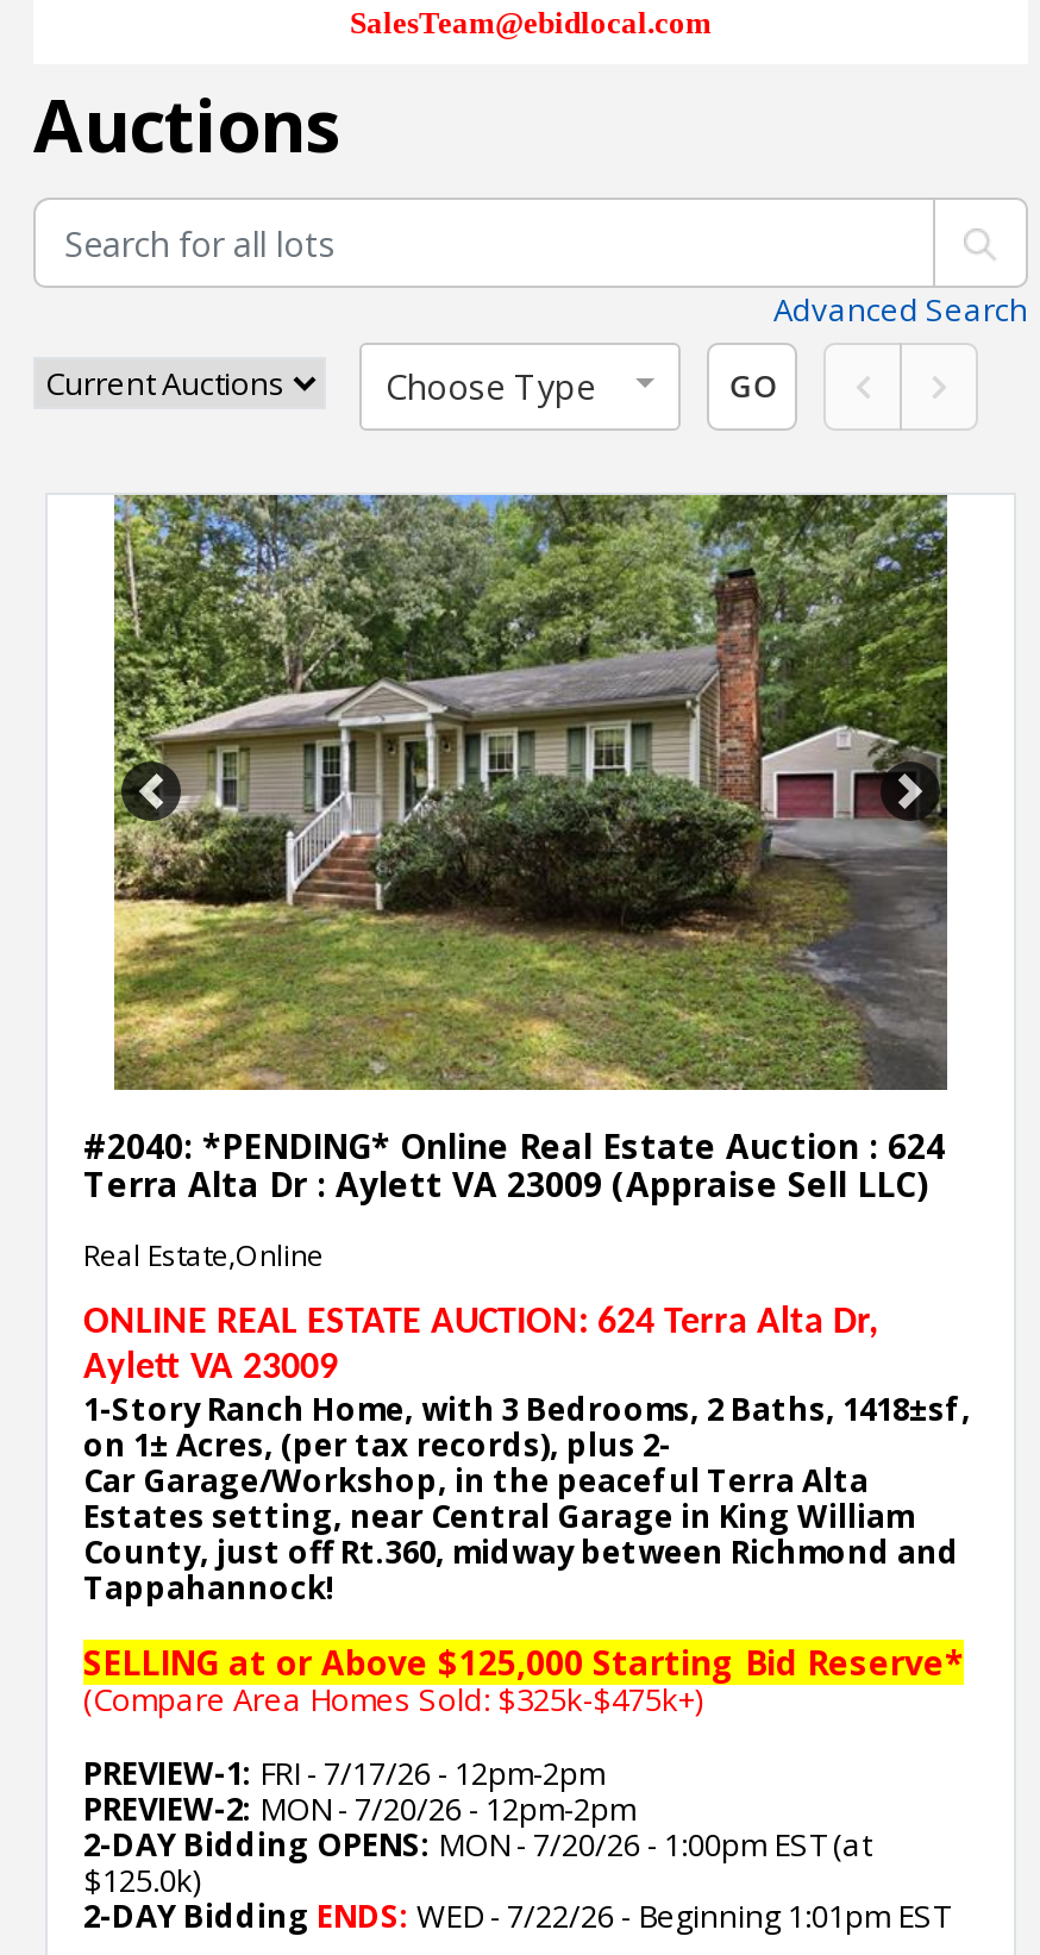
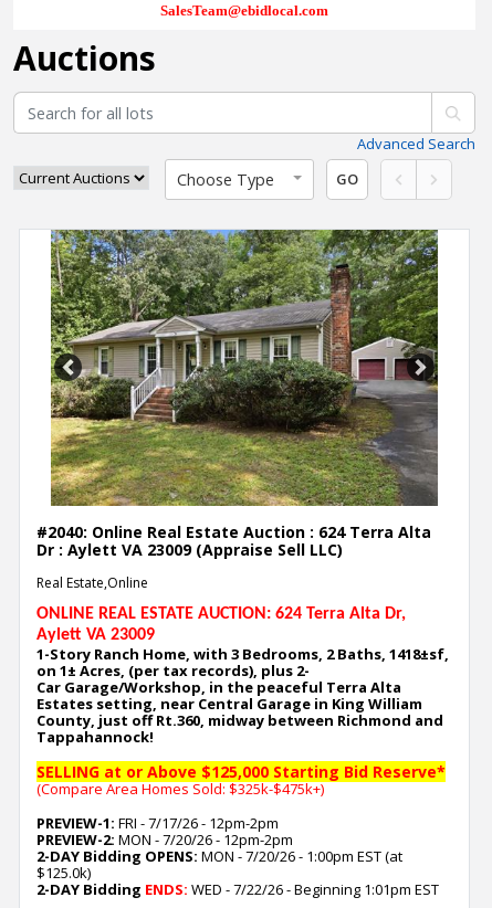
[83,1122,945,1205] #2040: *PENDING* Online Real Estate Auction : 624 | Terra Alta Dr : Aylett VA 23009 (Appraise Sell LLC) -> [36,521,431,559] #2040: Online Real Estate Auction : 624 Terra Alta | Dr : Aylett VA 23009 (Appraise Sell LLC)

